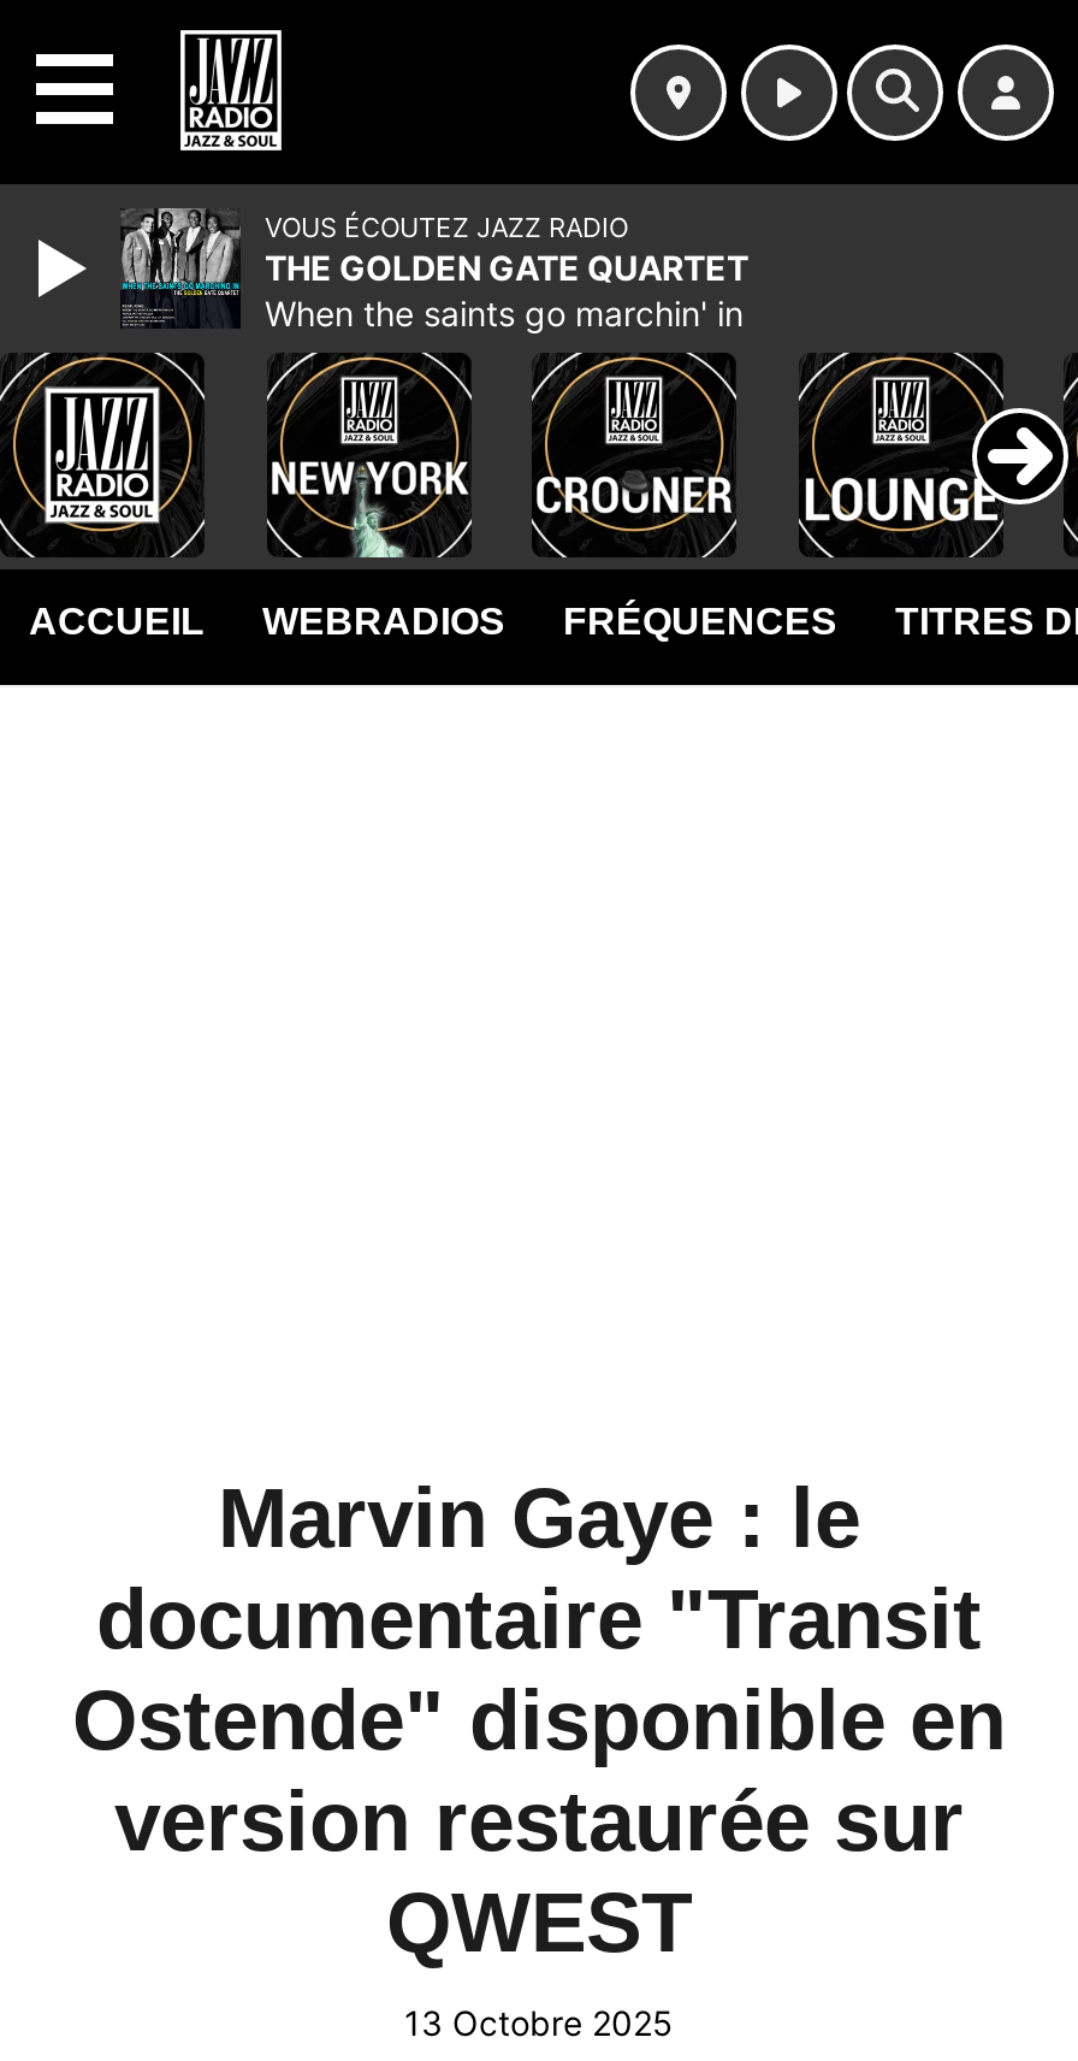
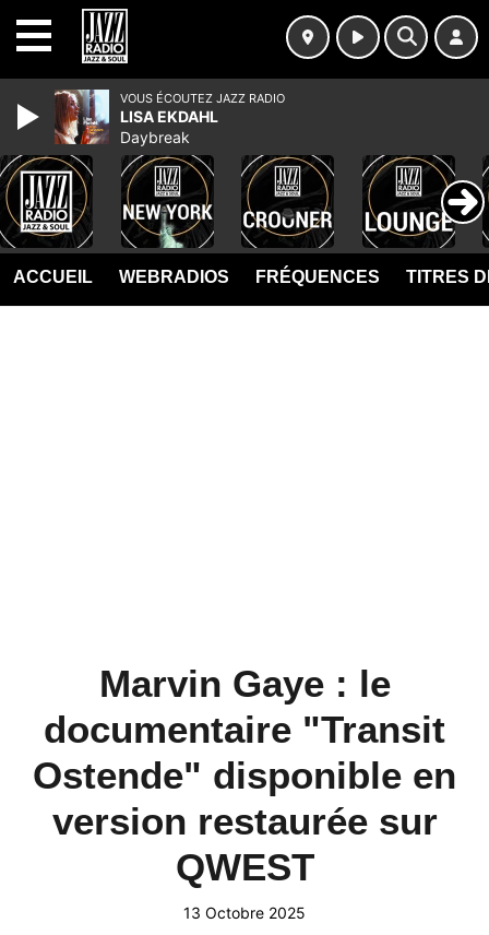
[120,208,748,333] [image] | THE GOLDEN GATE QUARTET | When the saints go marchin' in -> [55,88,218,146] [image] | LISA EKDAHL | Daybreak

